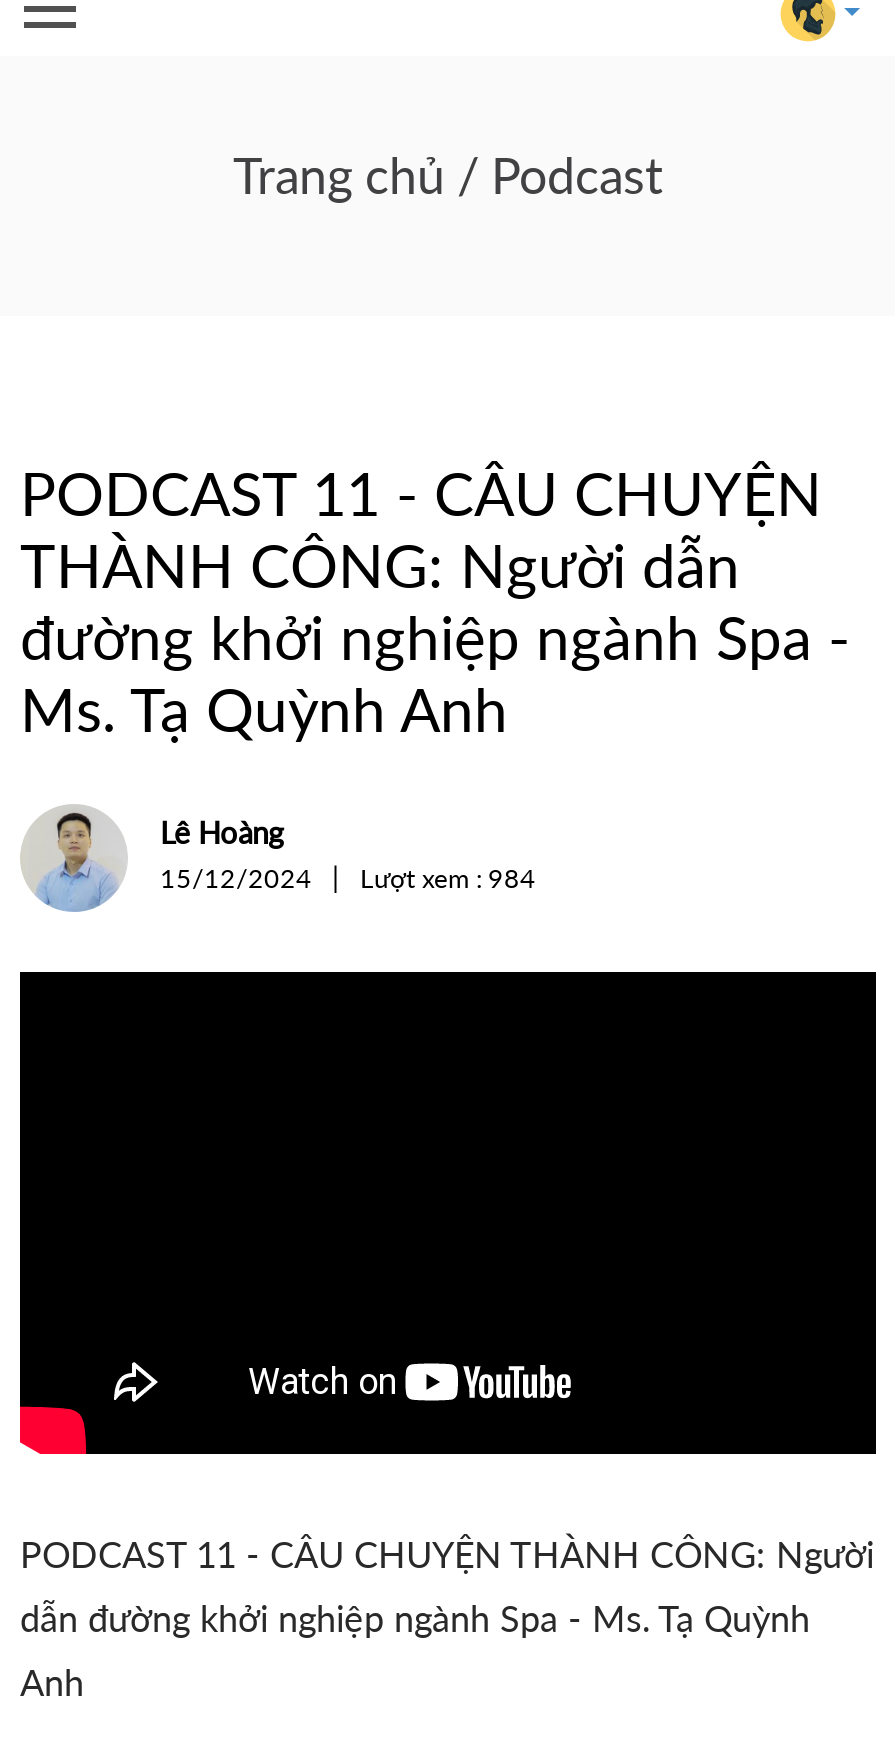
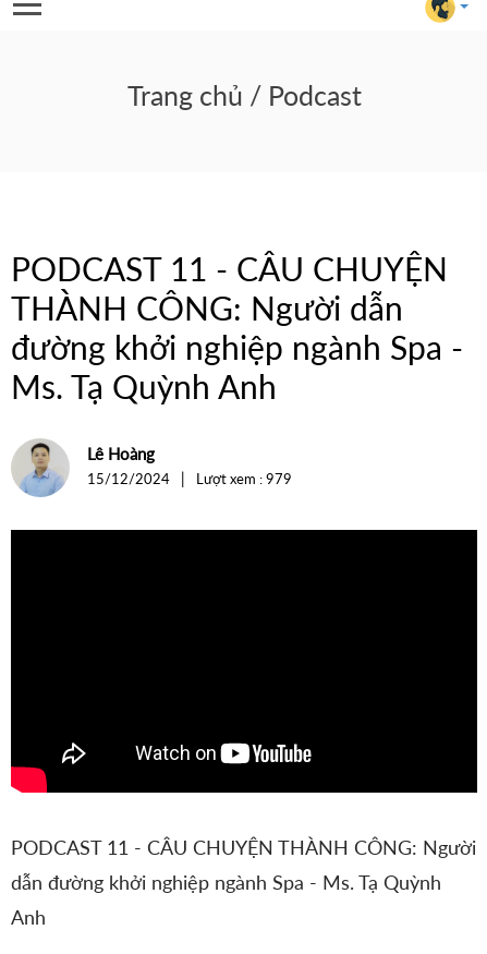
[360,862,536,894] Lượt xem : 984 -> [196,470,292,487] Lượt xem : 979

